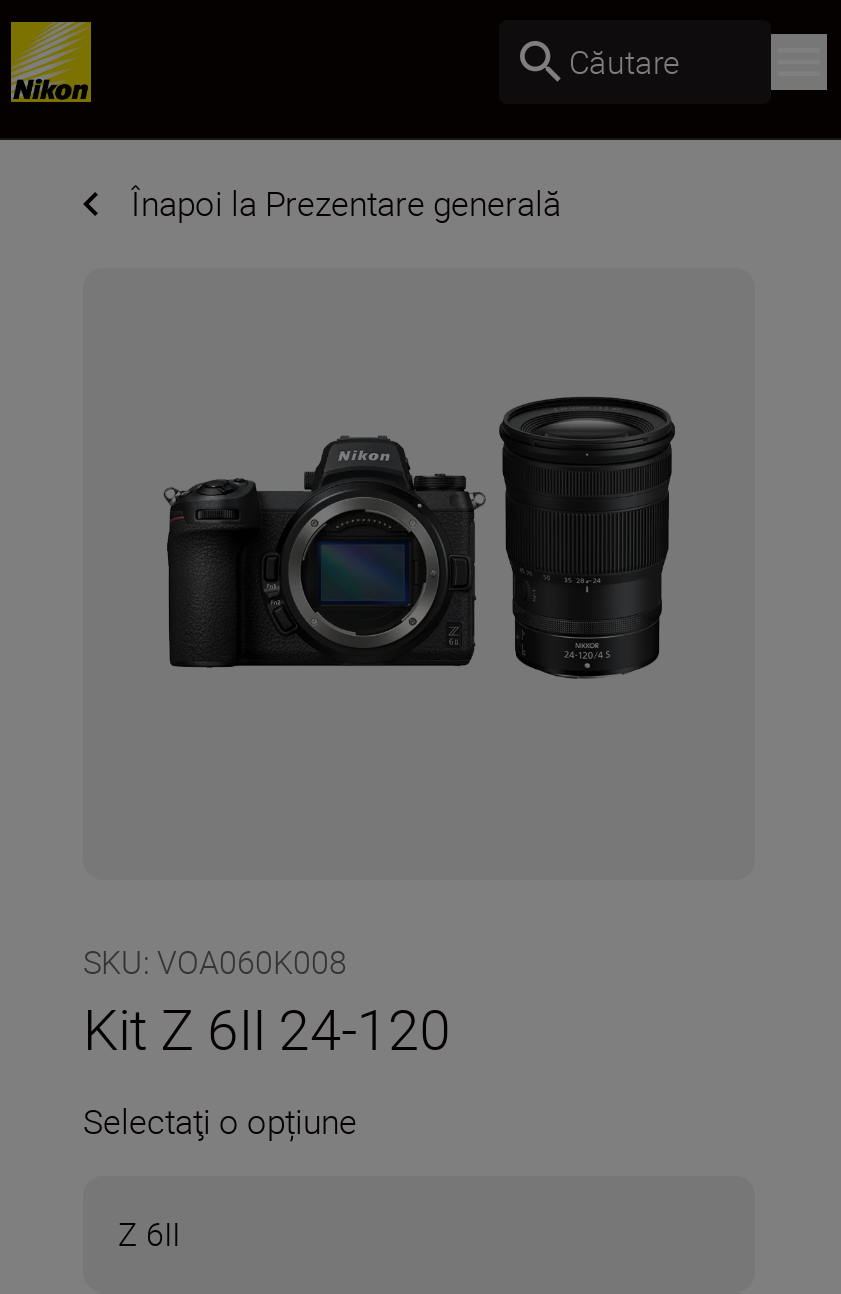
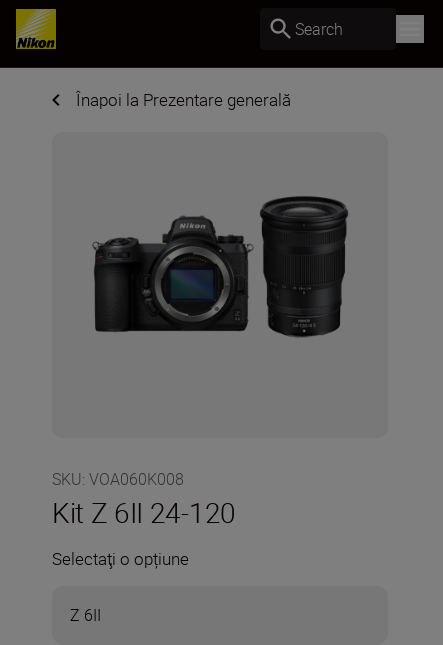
[569,39,679,83] Căutare -> [295,17,343,39] Search

